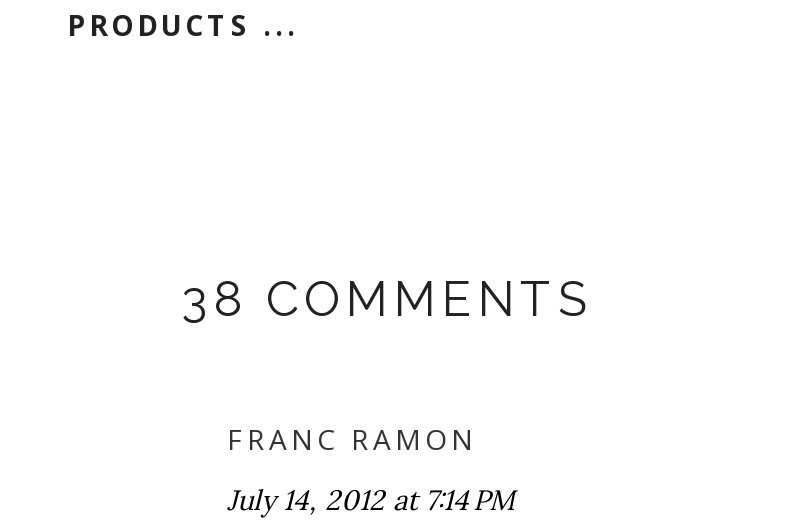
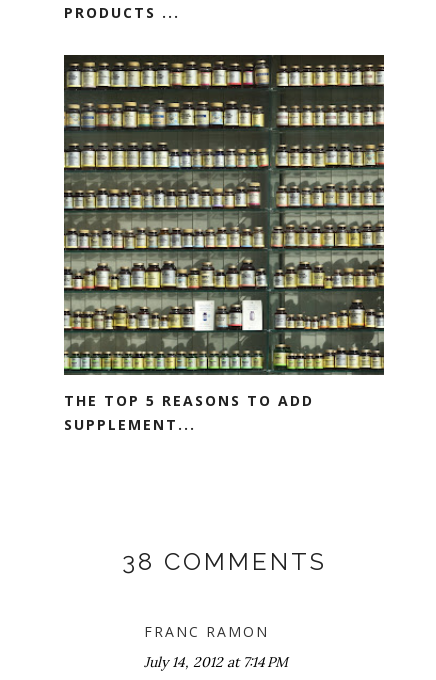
none -> [63,54,385,434] [image] | THE TOP 5 REASONS TO ADD | SUPPLEMENT...

